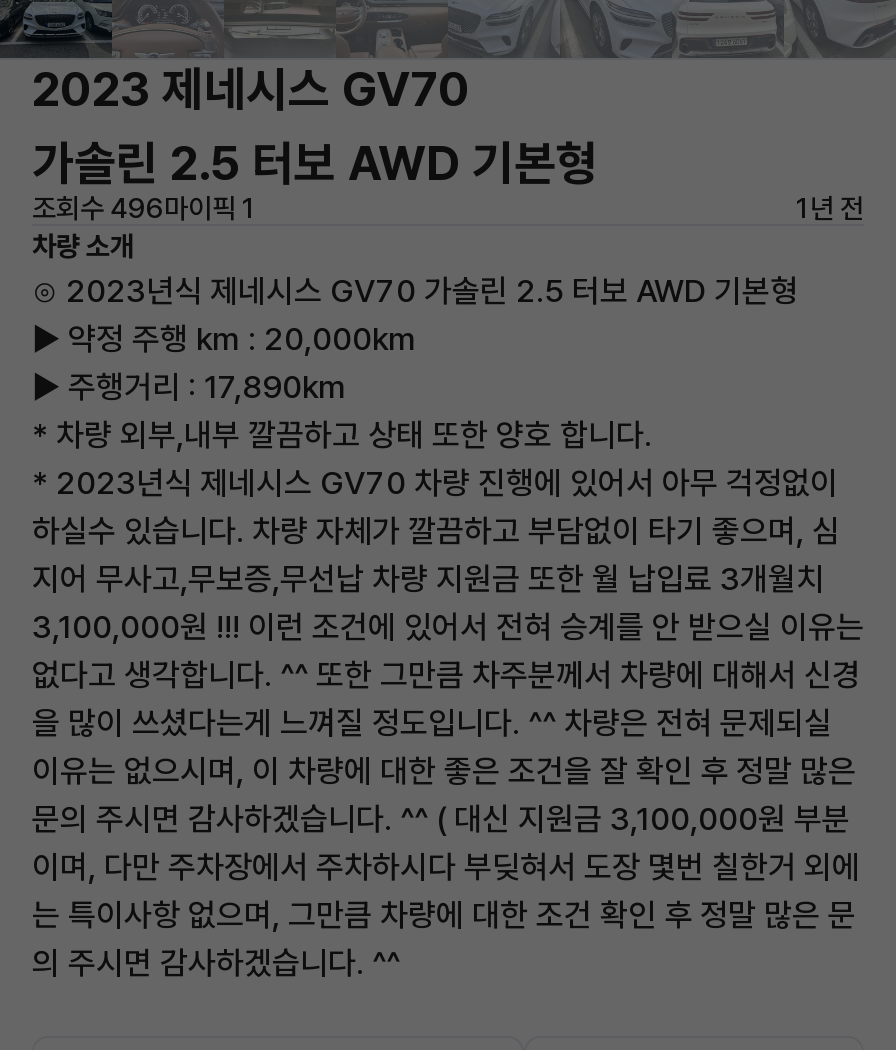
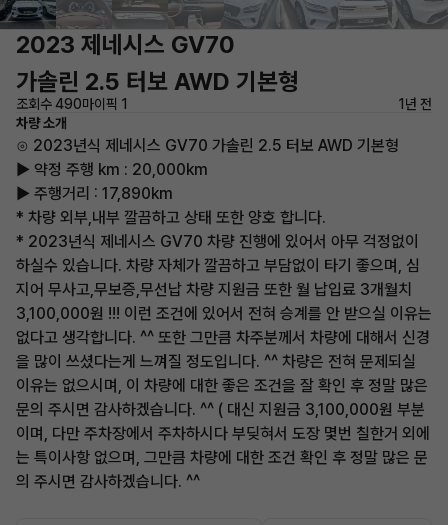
[32,192,256,224] 조회수 496마이픽 1 -> [16,96,128,112] 조회수 490마이픽 1

